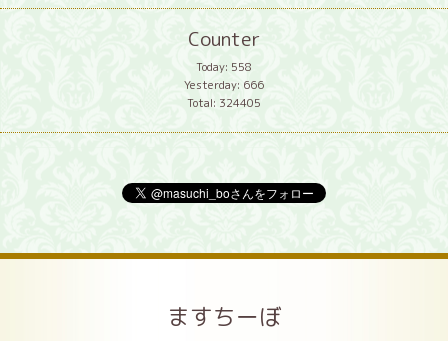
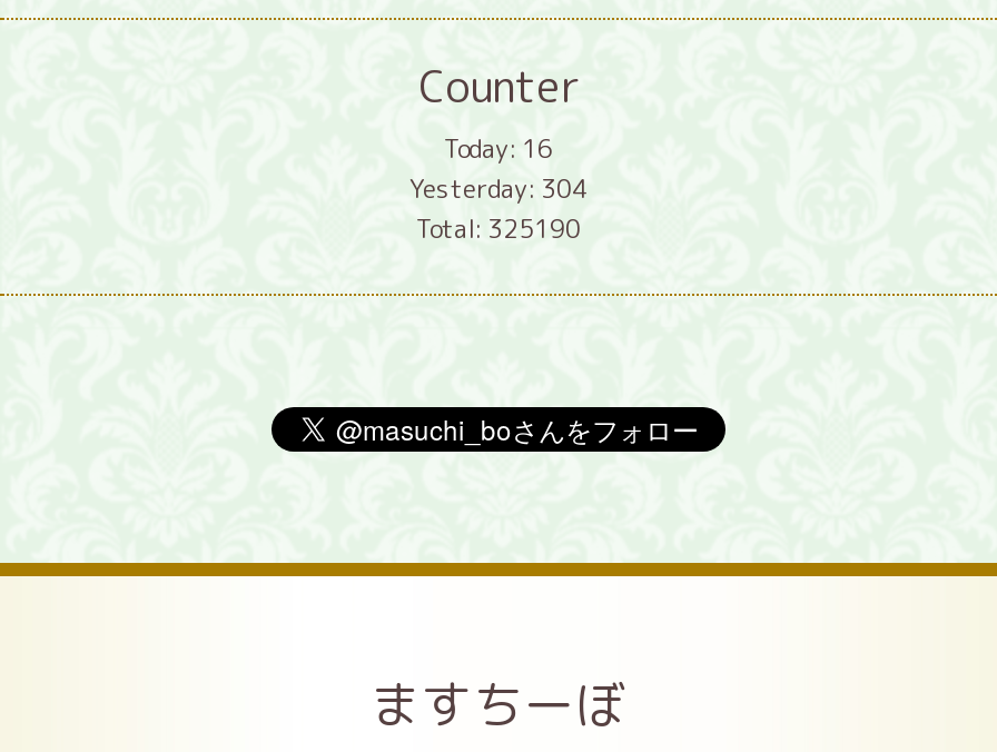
[196,59,252,75] Today: 558 -> [444,132,553,167] Today: 16
[184,77,264,93] Yesterday: 666 -> [409,172,588,207] Yesterday: 304
[187,95,261,111] Total: 324405 -> [416,212,581,247] Total: 325190

